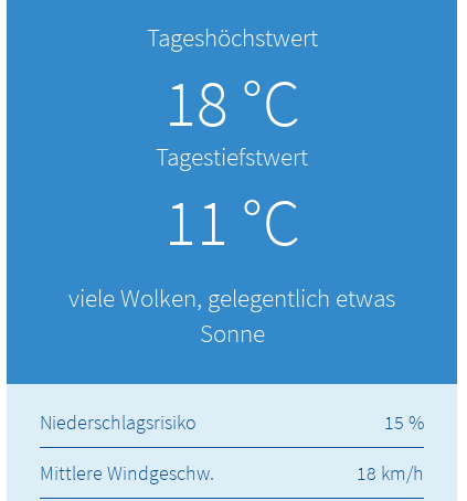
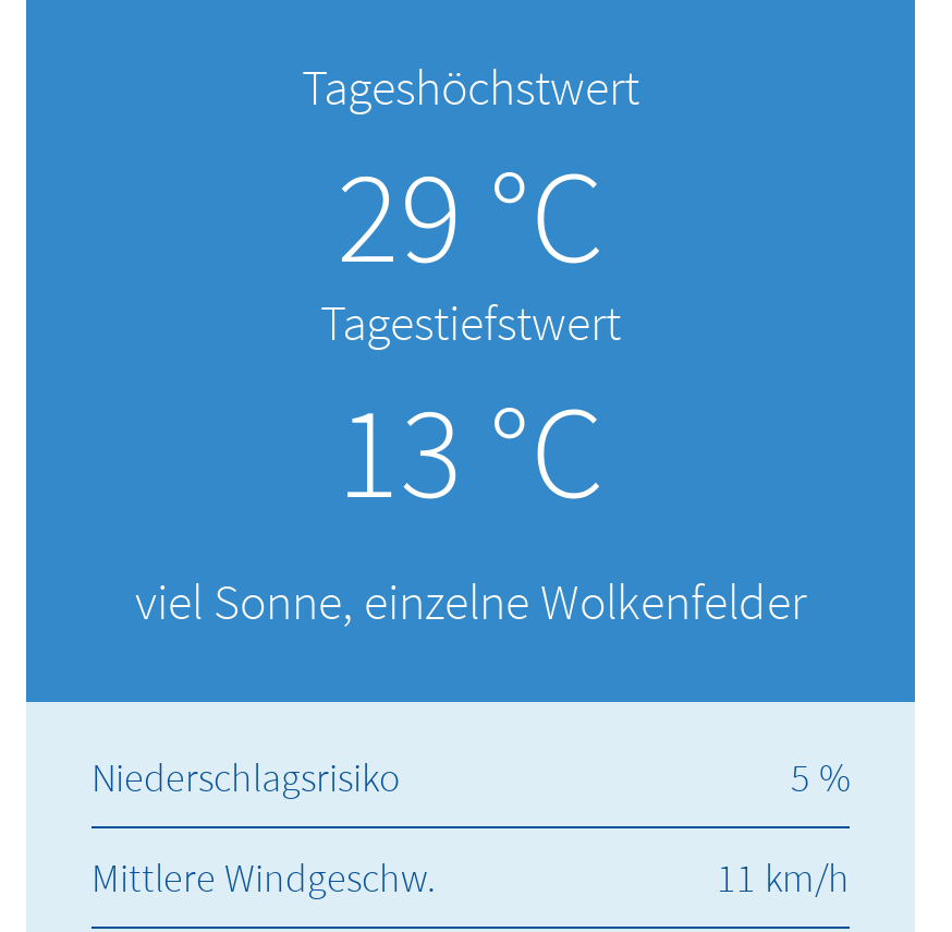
[164,61,300,144] 18 °C -> [337,133,605,297] 29 °C
[68,180,395,349] 11 °C | viele Wolken, gelegentlich etwas | Sonne -> [135,369,806,633] 13 °C | viel Sonne, einzelne Wolkenfelder
[384,410,424,435] 15 % -> [791,753,850,803] 5 %
[357,460,424,486] 18 km/h -> [717,853,850,903] 11 km/h

